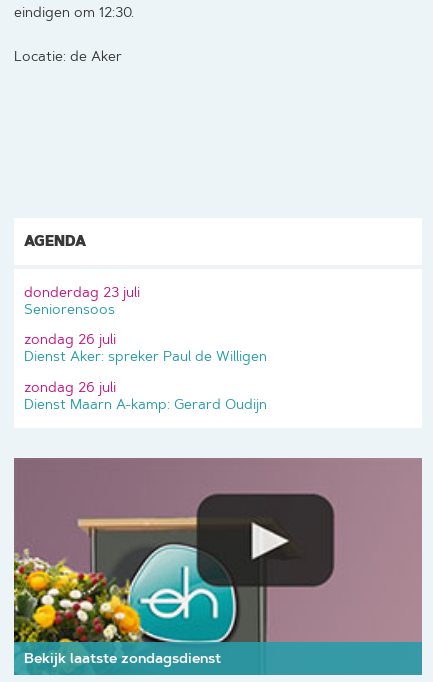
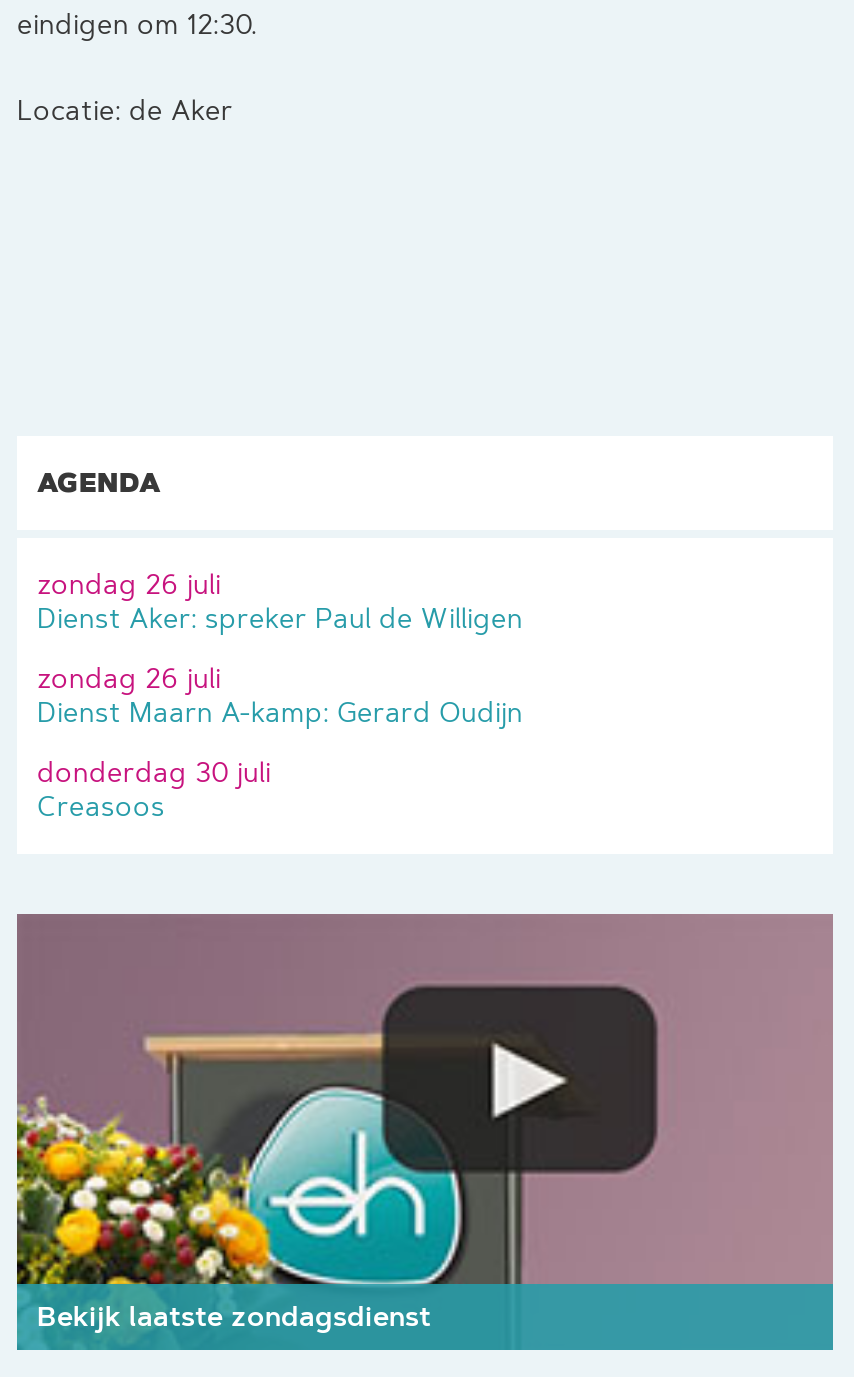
[24,283,140,318] donderdag 23 juli | Seniorensoos -> none
moved [24,330,267,413] -> [37,566,523,730]: zondag 26 juli | Dienst Aker: spreker Paul de Willigen | zondag 26 juli | Dienst Maarn A-kamp: Gerard Oudijn
none -> [37,755,271,825] donderdag 30 juli | Creasoos

